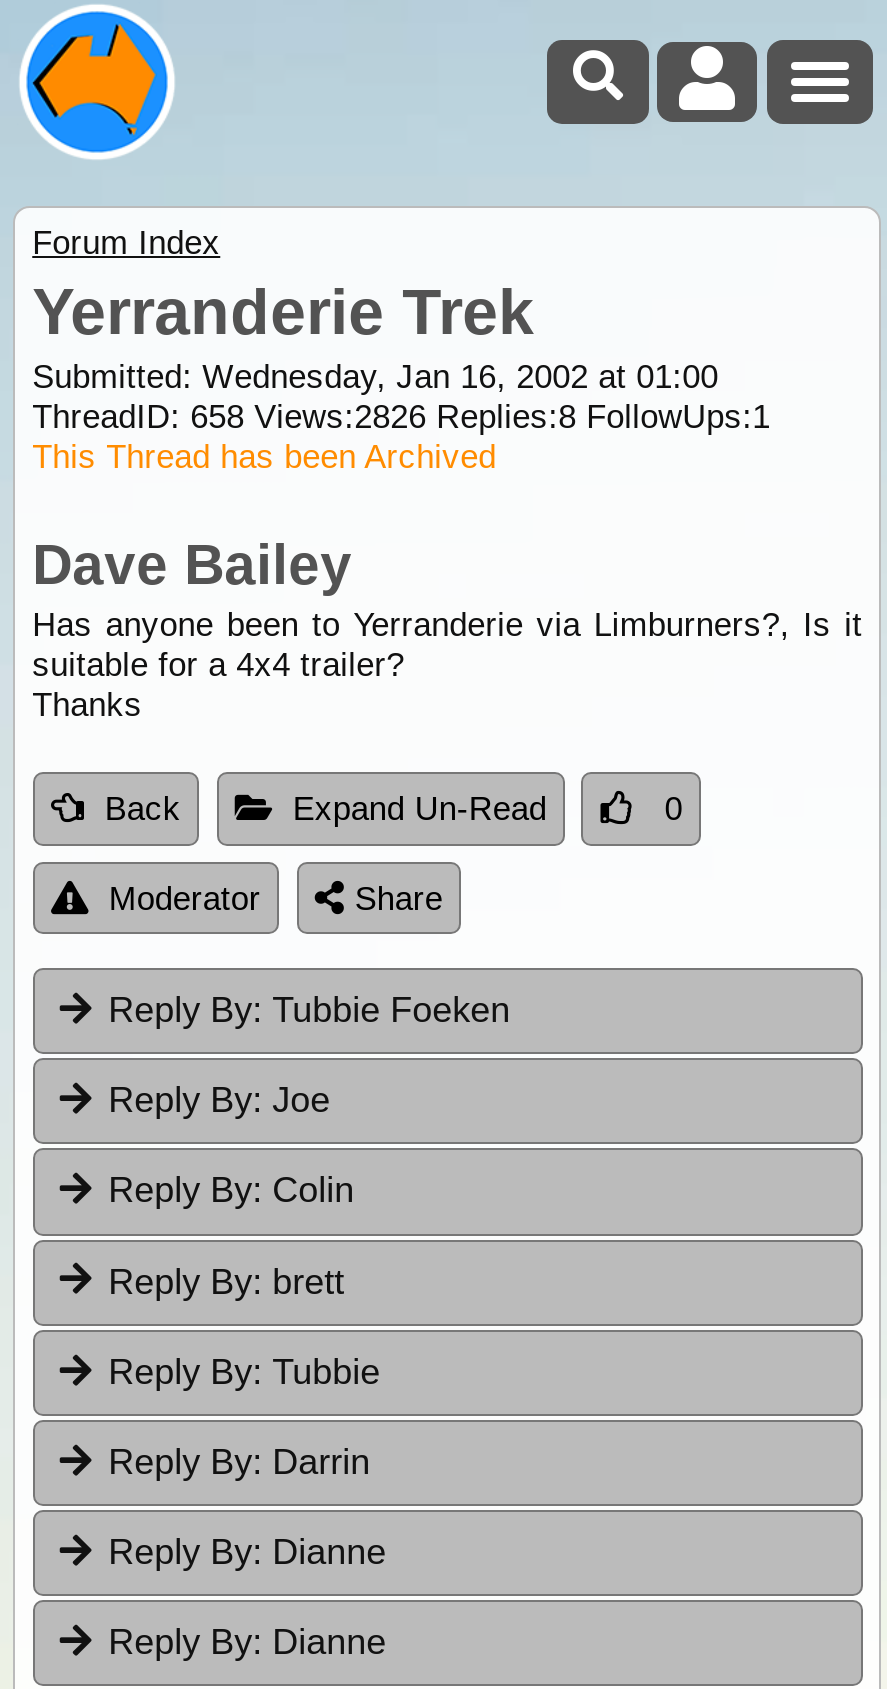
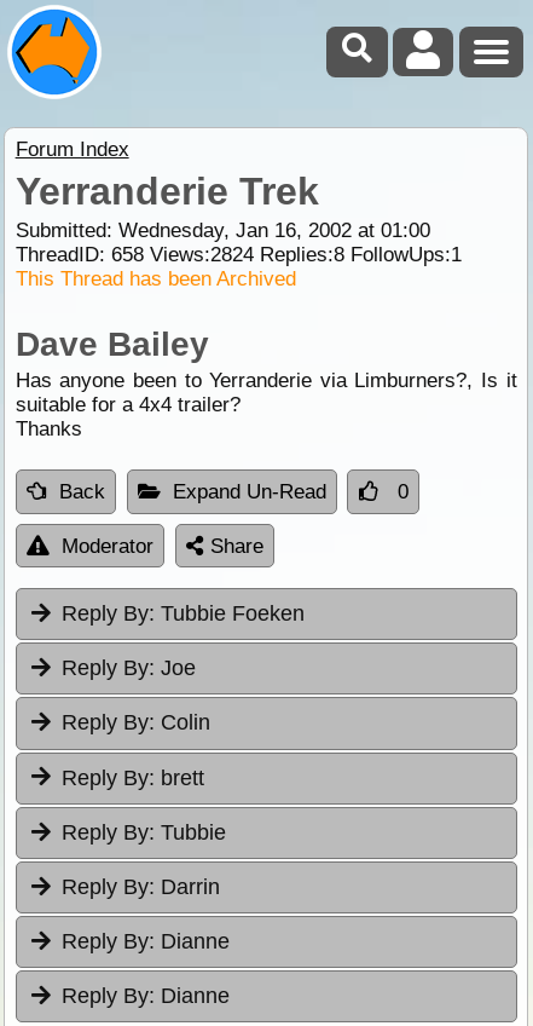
[32,398,770,436] ThreadID: 658 Views:2826 Replies:8 FollowUps:1 -> [15,243,461,266] ThreadID: 658 Views:2824 Replies:8 FollowUps:1

